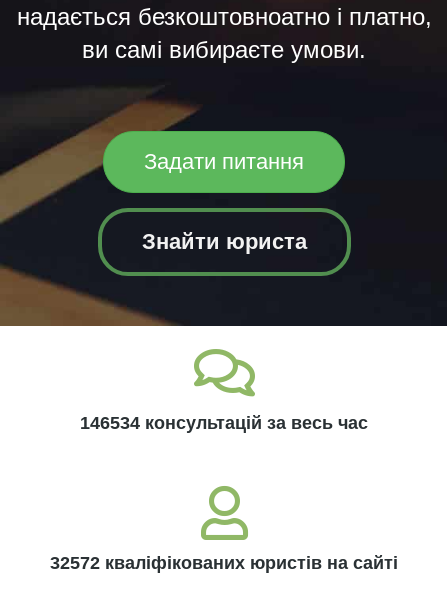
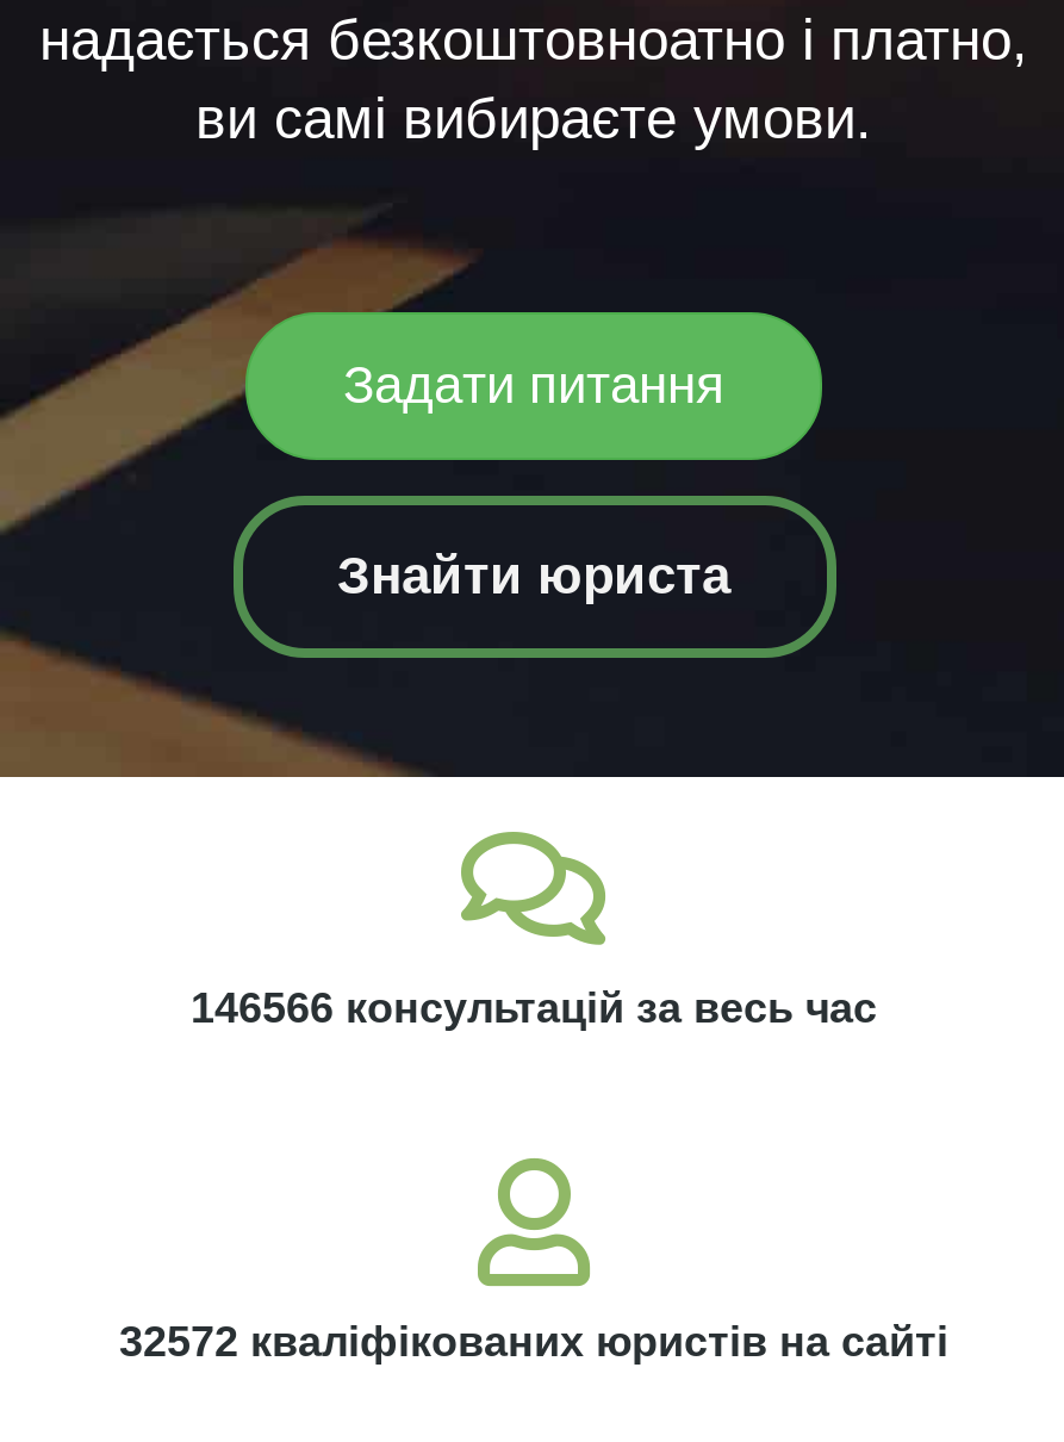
[80,413,368,433] 146534 консультацій за весь час -> [191,984,877,1032] 146566 консультацій за весь час

